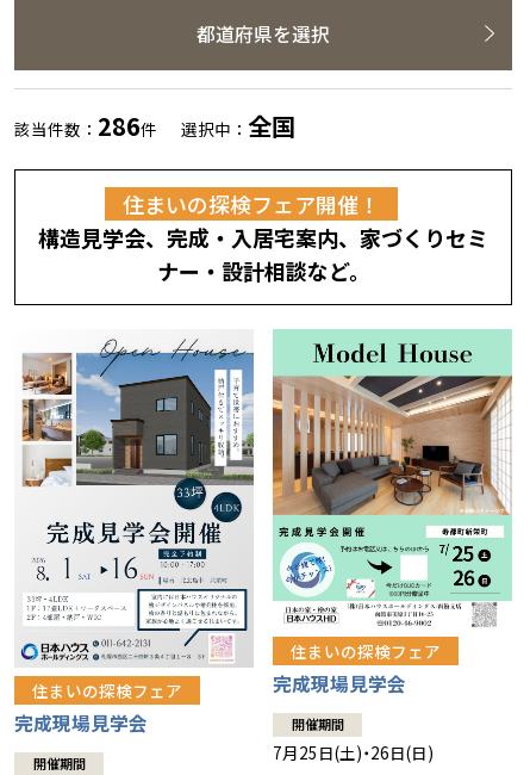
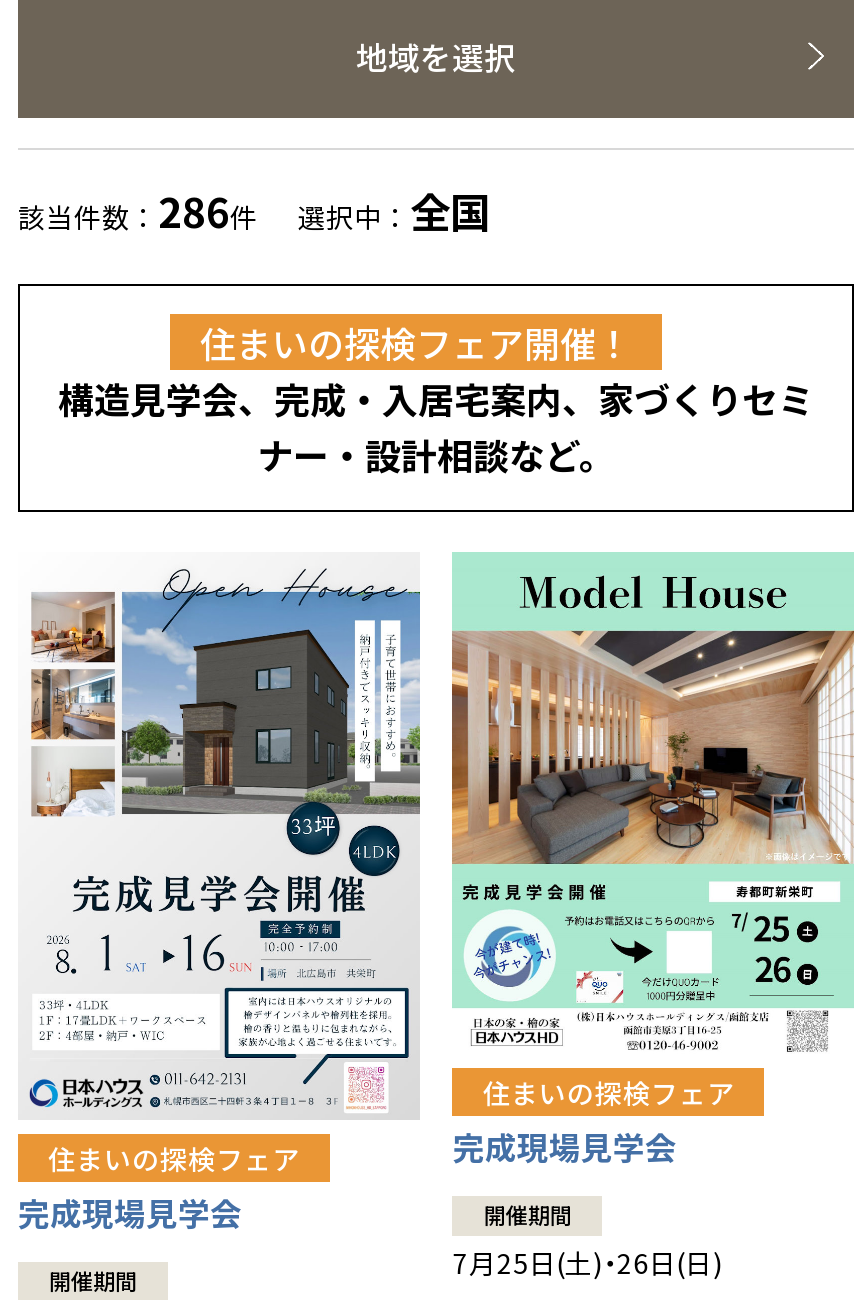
[197,20,330,48] 都道府県を選択 -> [356,34,516,80] 地域を選択

